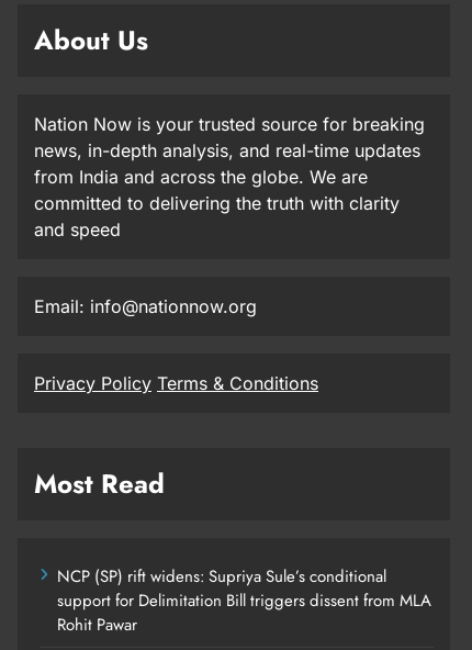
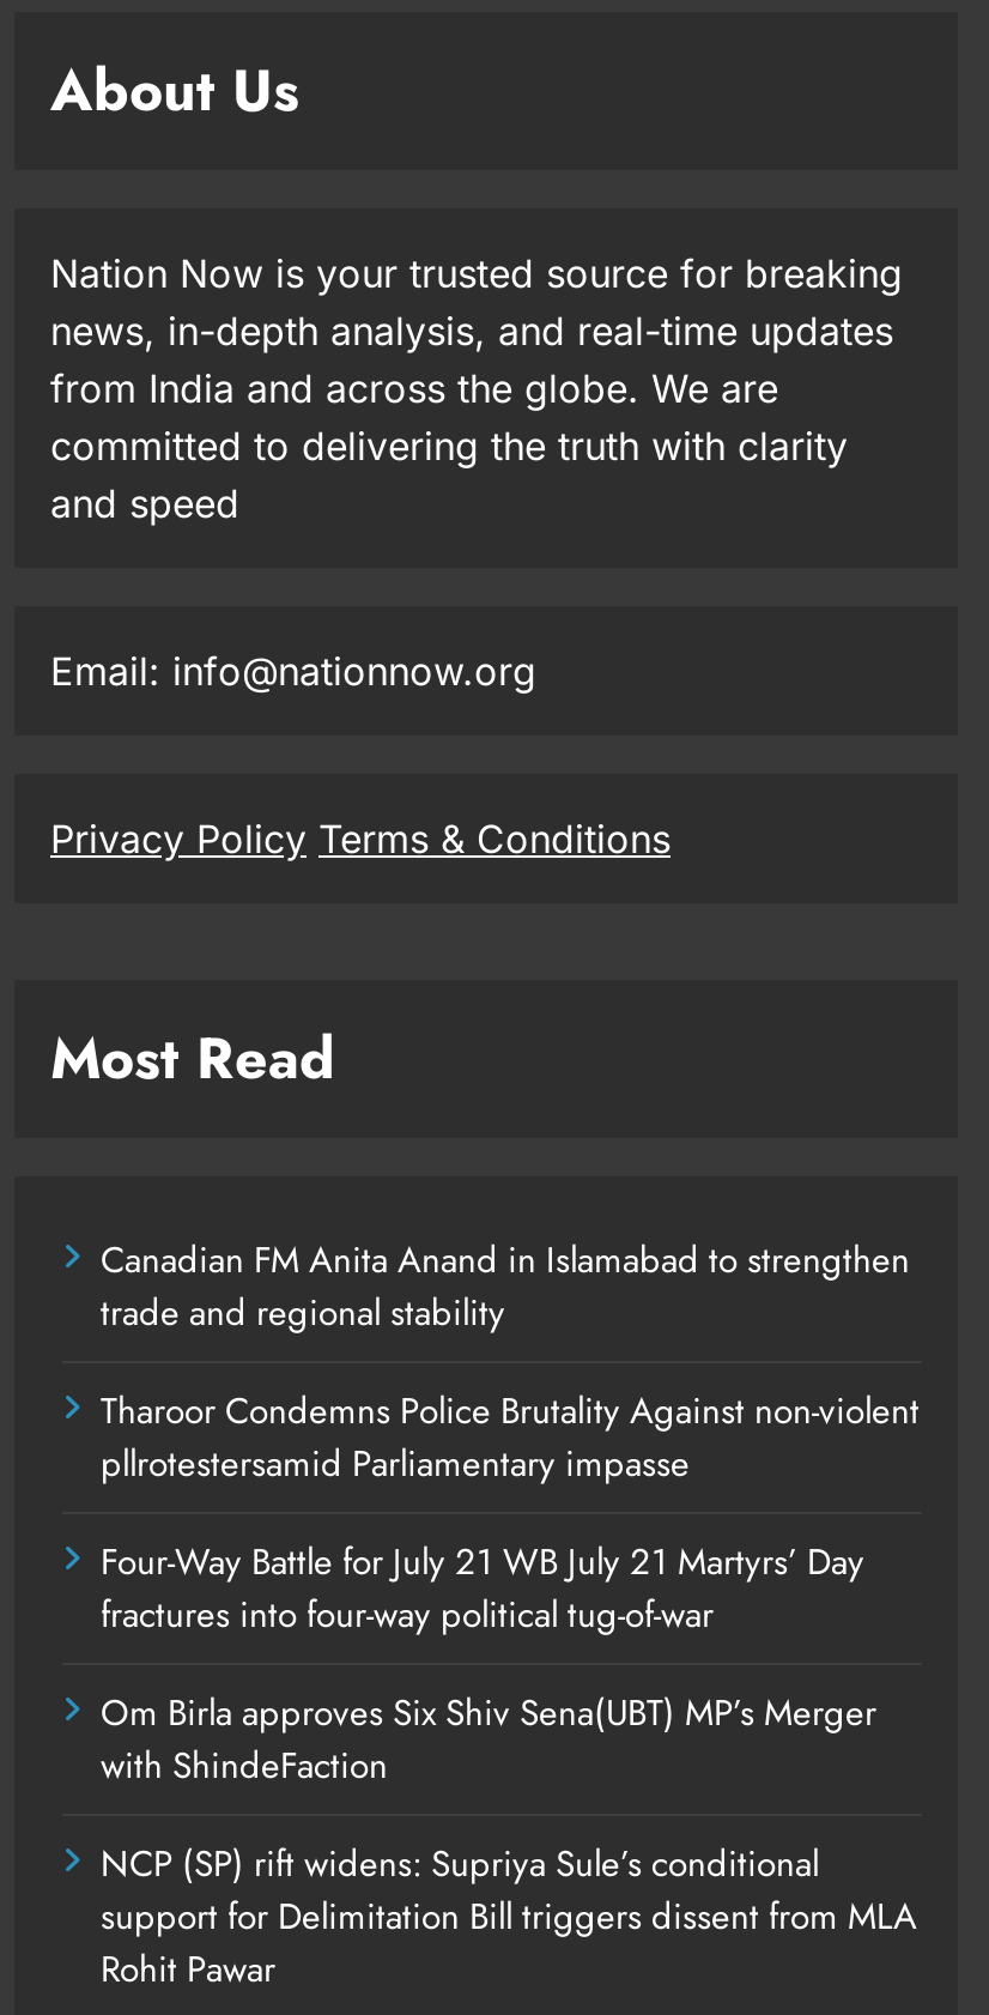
none -> [101,1233,920,1791] Canadian FM Anita Anand in Islamabad to strengthen | trade and regional stability | Tharoor Condemns Police Brutality Against non-violent | pllrotestersamid Parliamentary impasse | Four-Way Battle for July 21 WB July 21 Martyrs’ Day | fractures into four-way political tug-of-war | Om Birla approves Six Shiv Sena(UBT) MP’s Merger | with ShindeFaction

